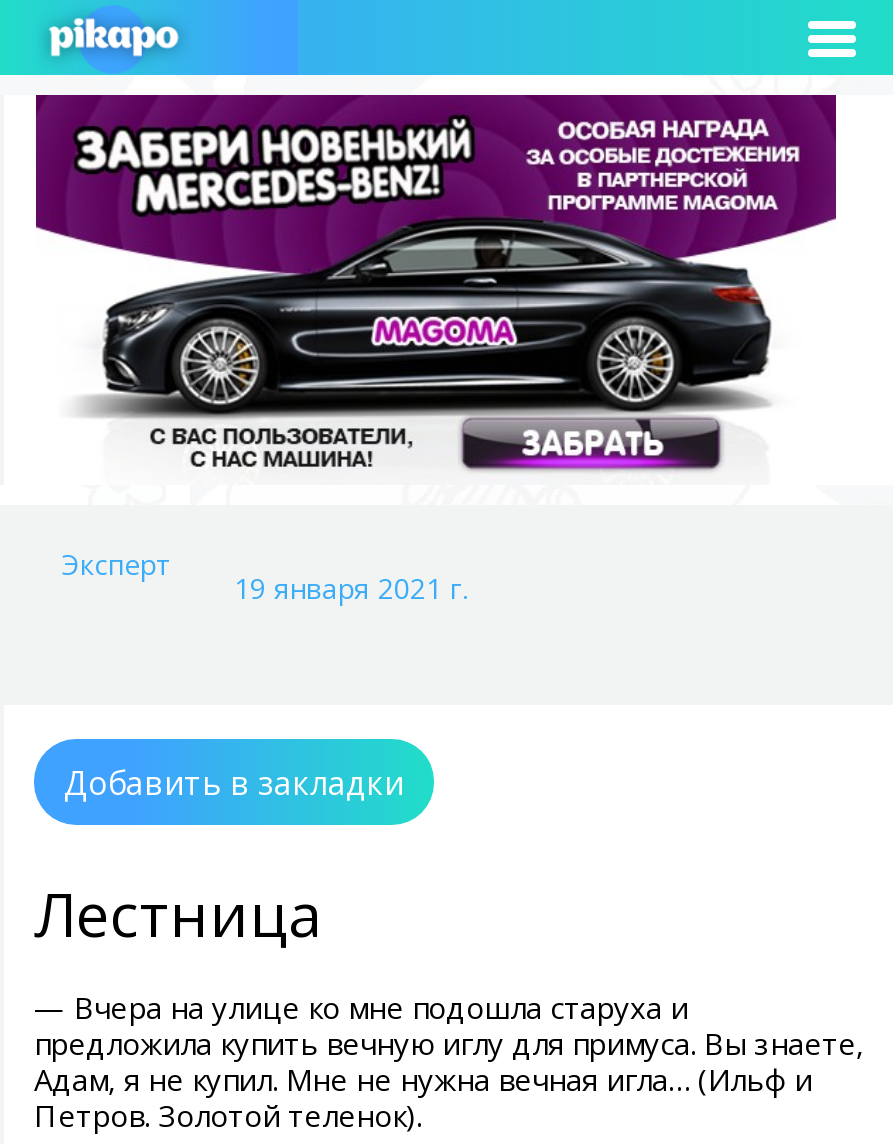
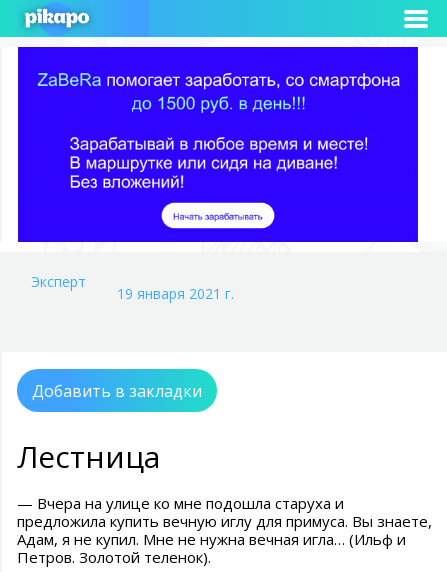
[34,93,838,485] [image] -> [17,46,419,243] [image]

